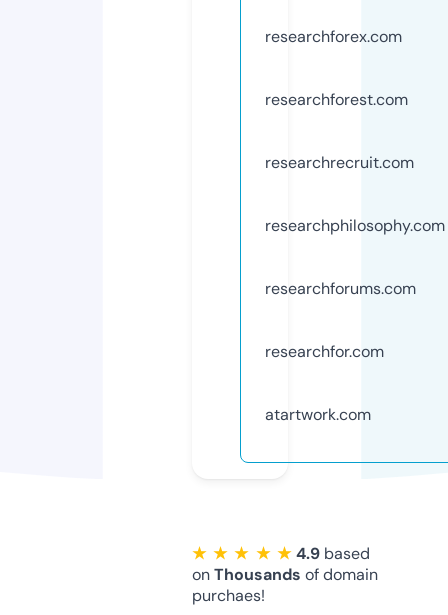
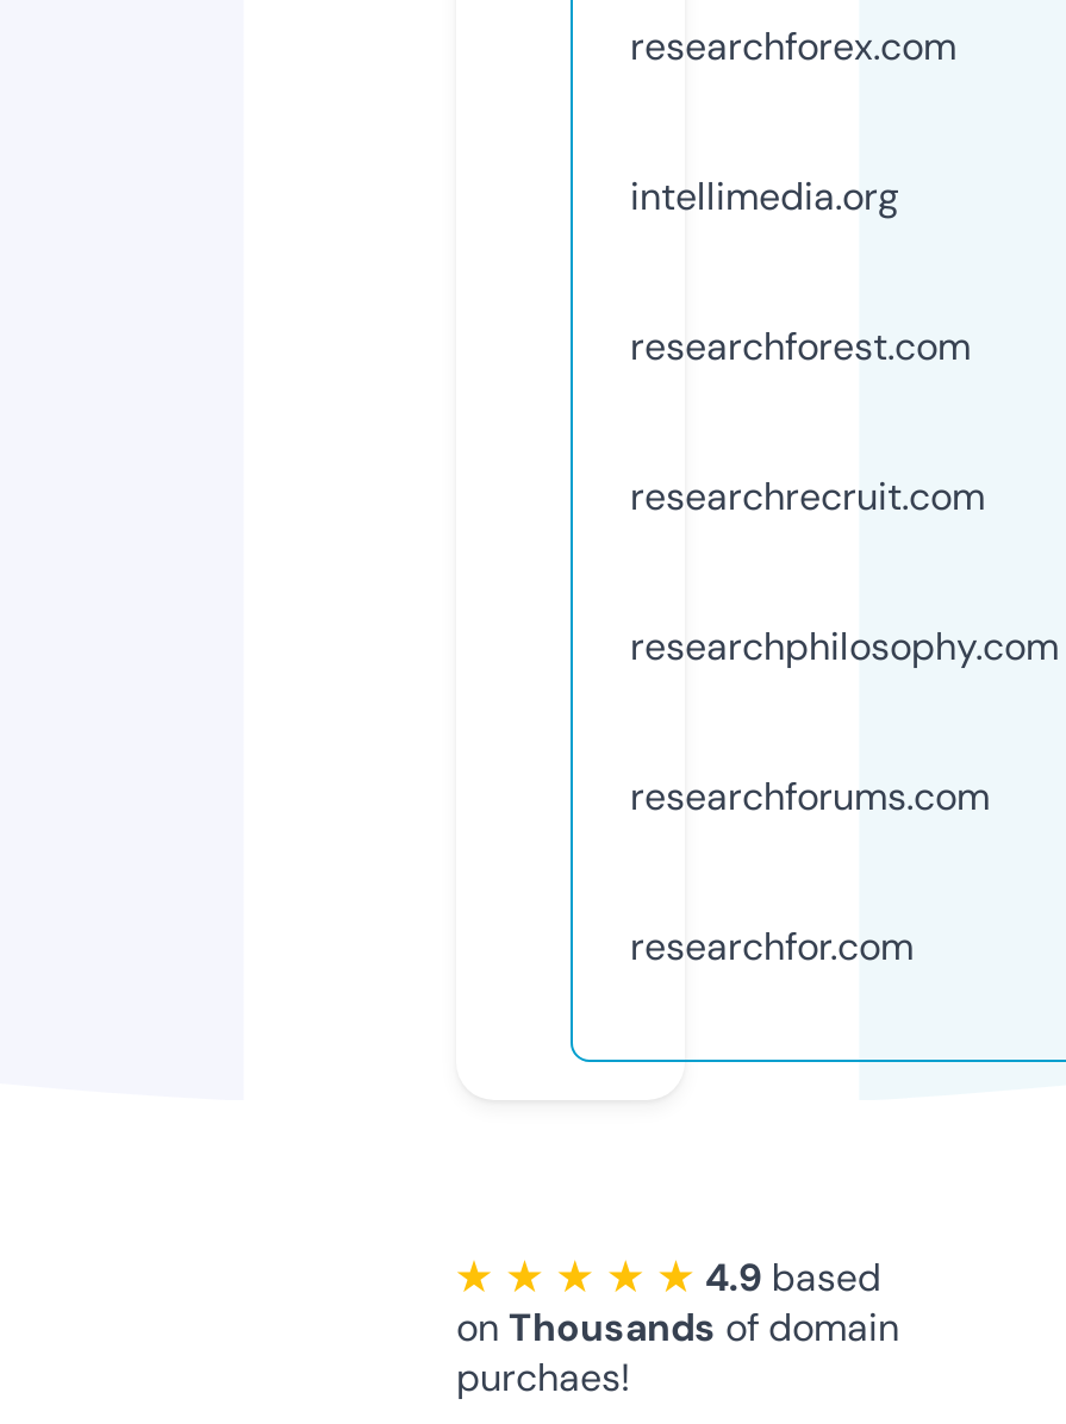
none -> [630,171,899,221] intellimedia.org
moved [265,89,445,362] -> [630,321,1059,971]: researchforest.com | researchrecruit.com | researchphilosophy.com | researchforums.com | researchfor.com
[265,404,371,425] atartwork.com -> none

